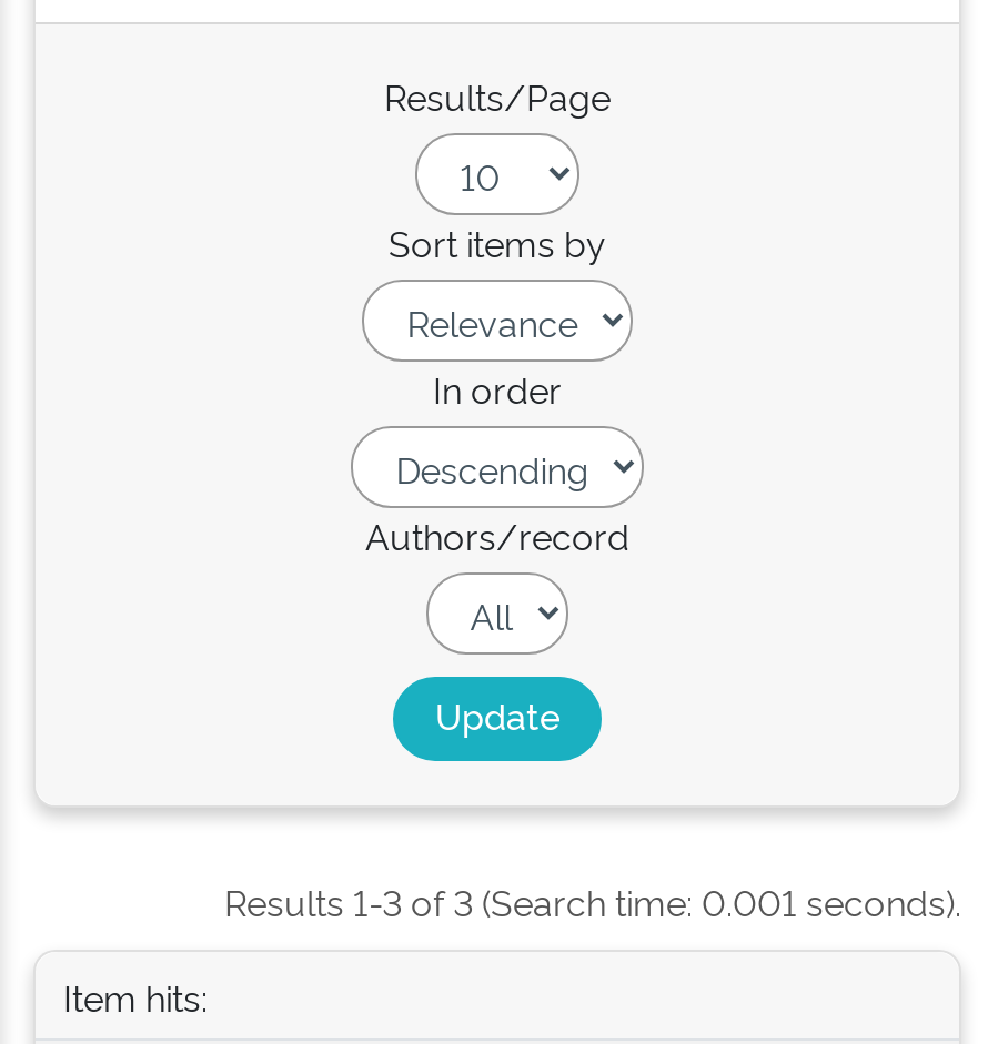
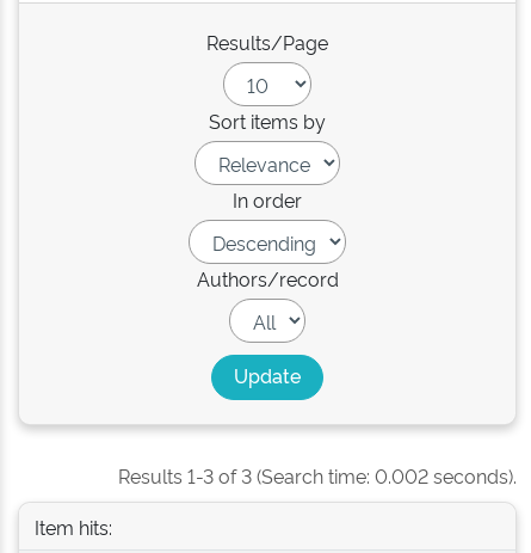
[224,876,961,925] Results 1-3 of 3 (Search time: 0.001 seconds). -> [118,462,517,489] Results 1-3 of 3 (Search time: 0.002 seconds).

